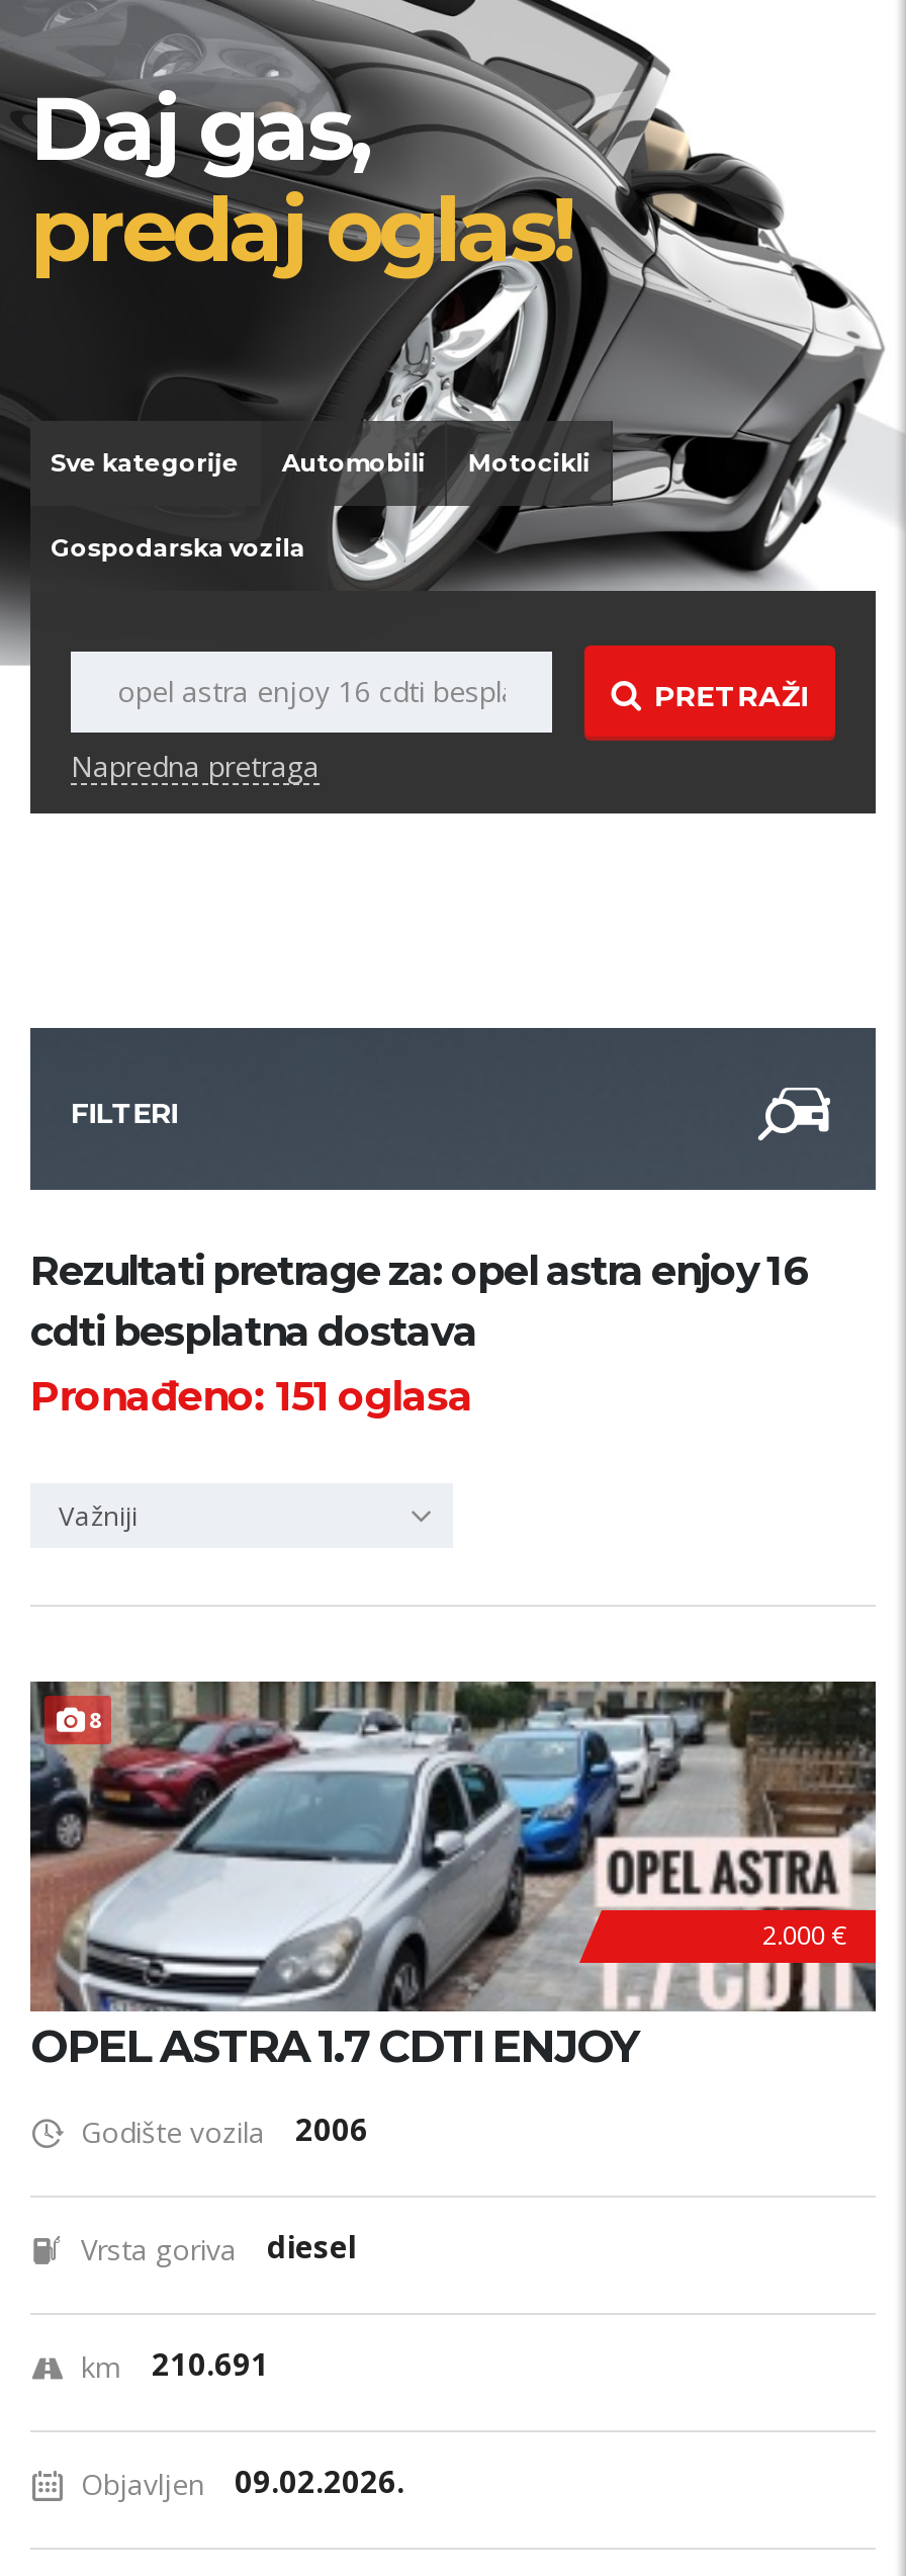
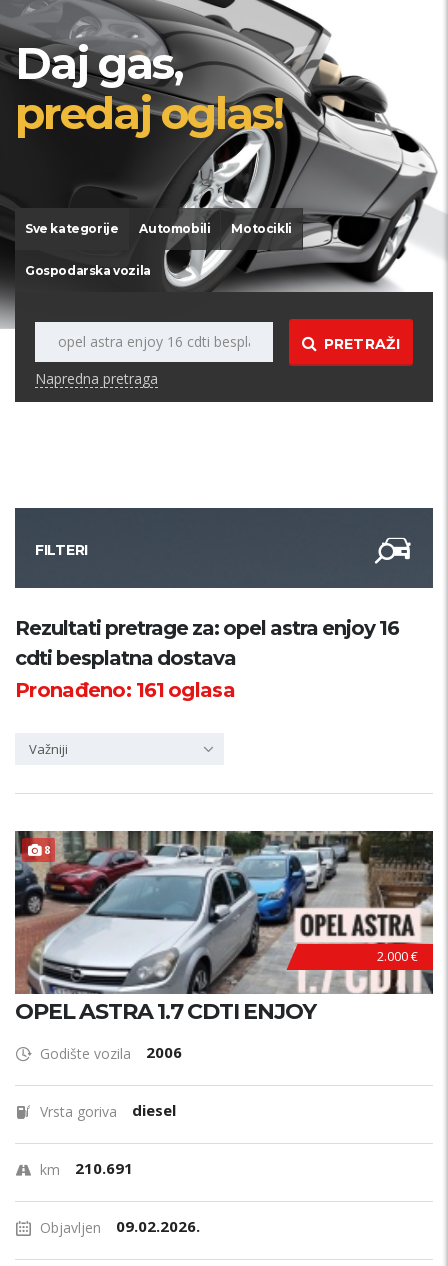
[30,1372,473,1421] Pronađeno: 151 oglasa -> [15,678,235,702] Pronađeno: 161 oglasa

